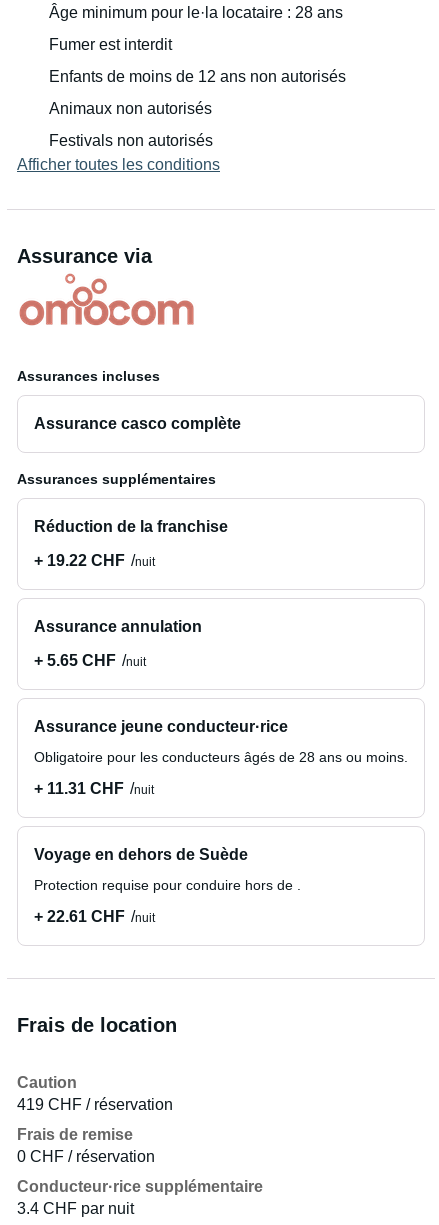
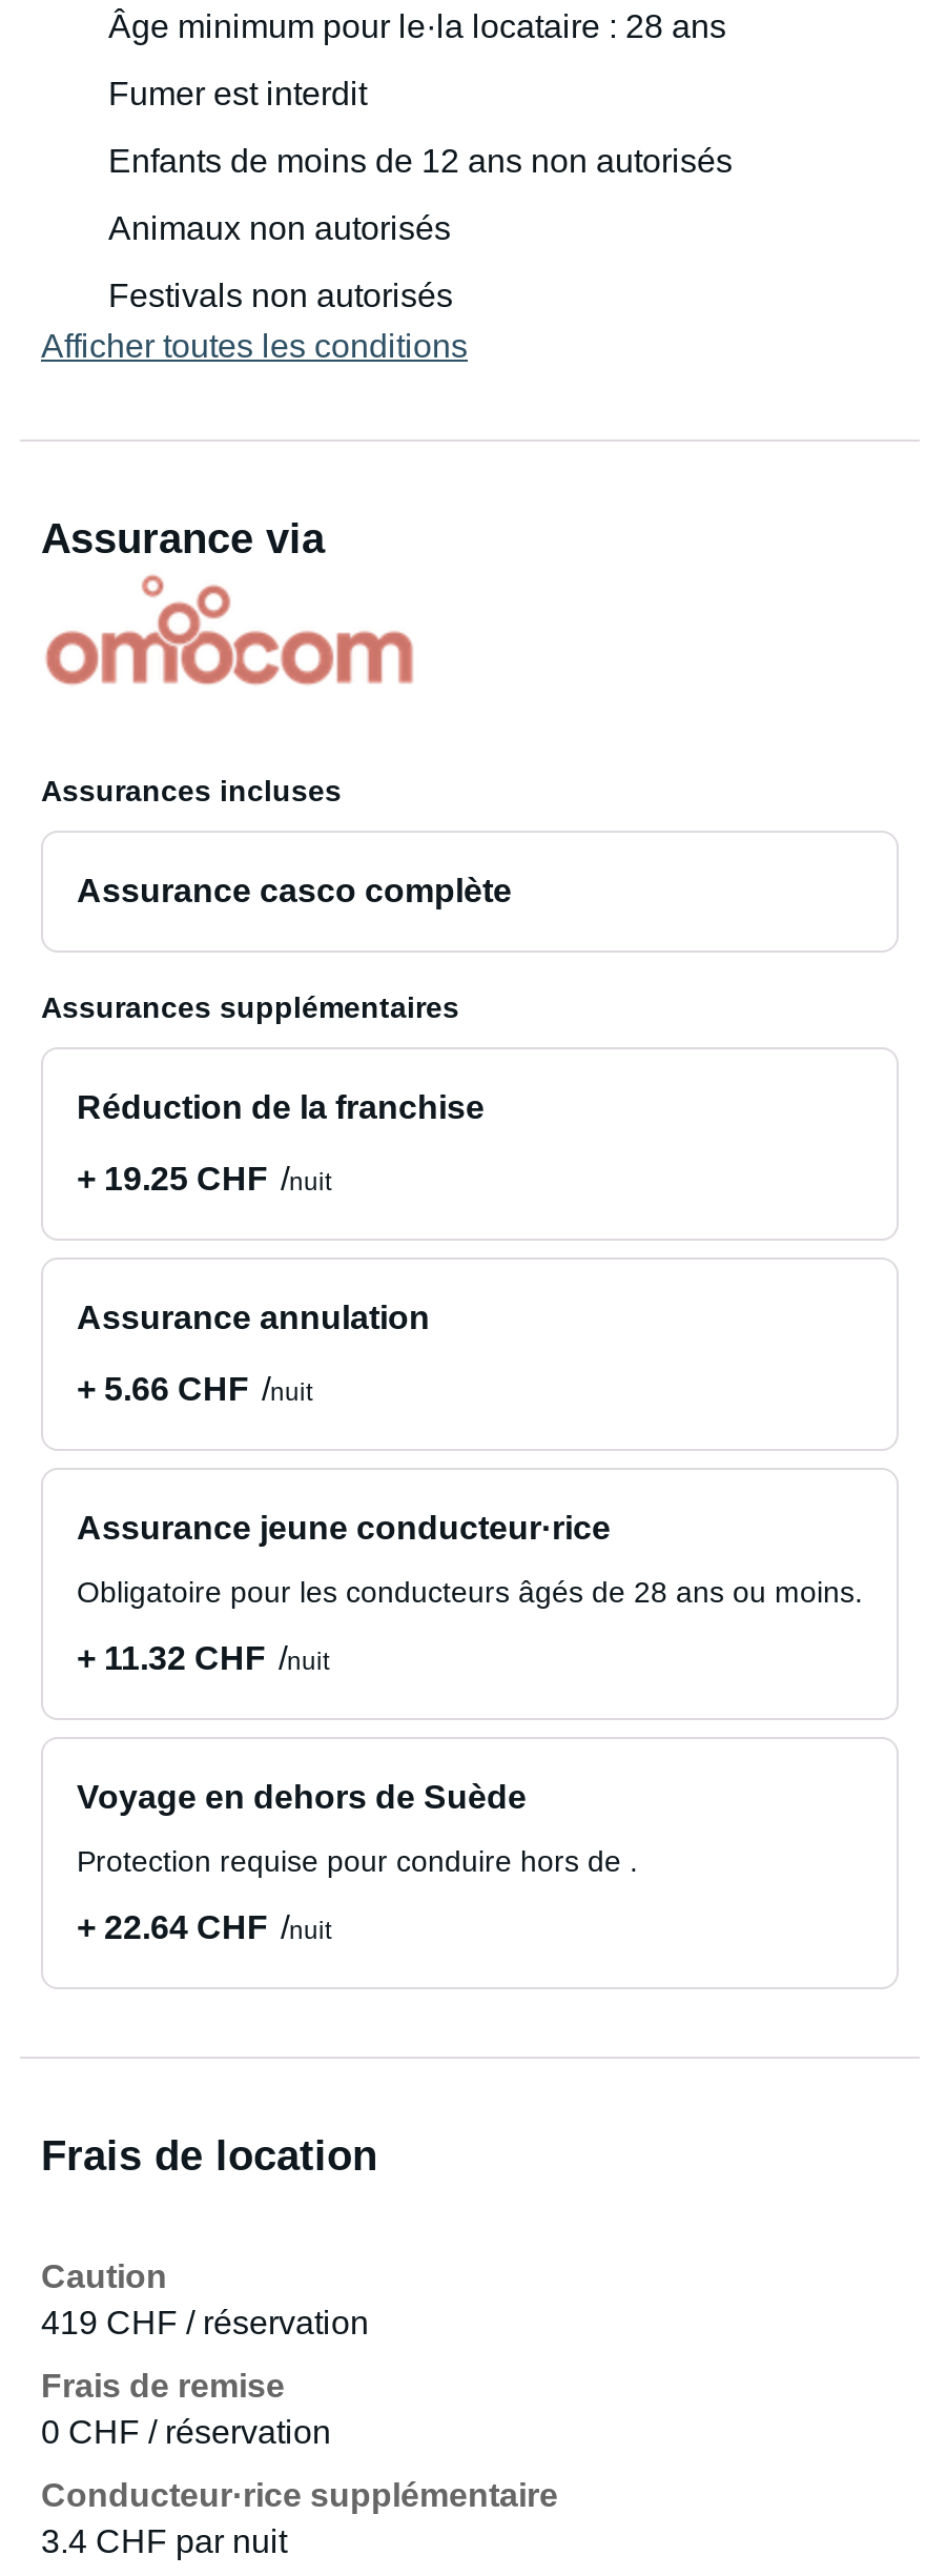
[34,552,155,569] + 19.22 CHF nuit -> [77,1161,331,1197] + 19.25 CHF nuit
[34,652,146,669] + 5.65 CHF nuit -> [77,1371,312,1407] + 5.66 CHF nuit
[34,780,154,797] + 11.31 CHF nuit -> [77,1640,329,1676] + 11.32 CHF nuit
[34,908,155,925] + 22.61 CHF nuit -> [77,1909,331,1945] + 22.64 CHF nuit

